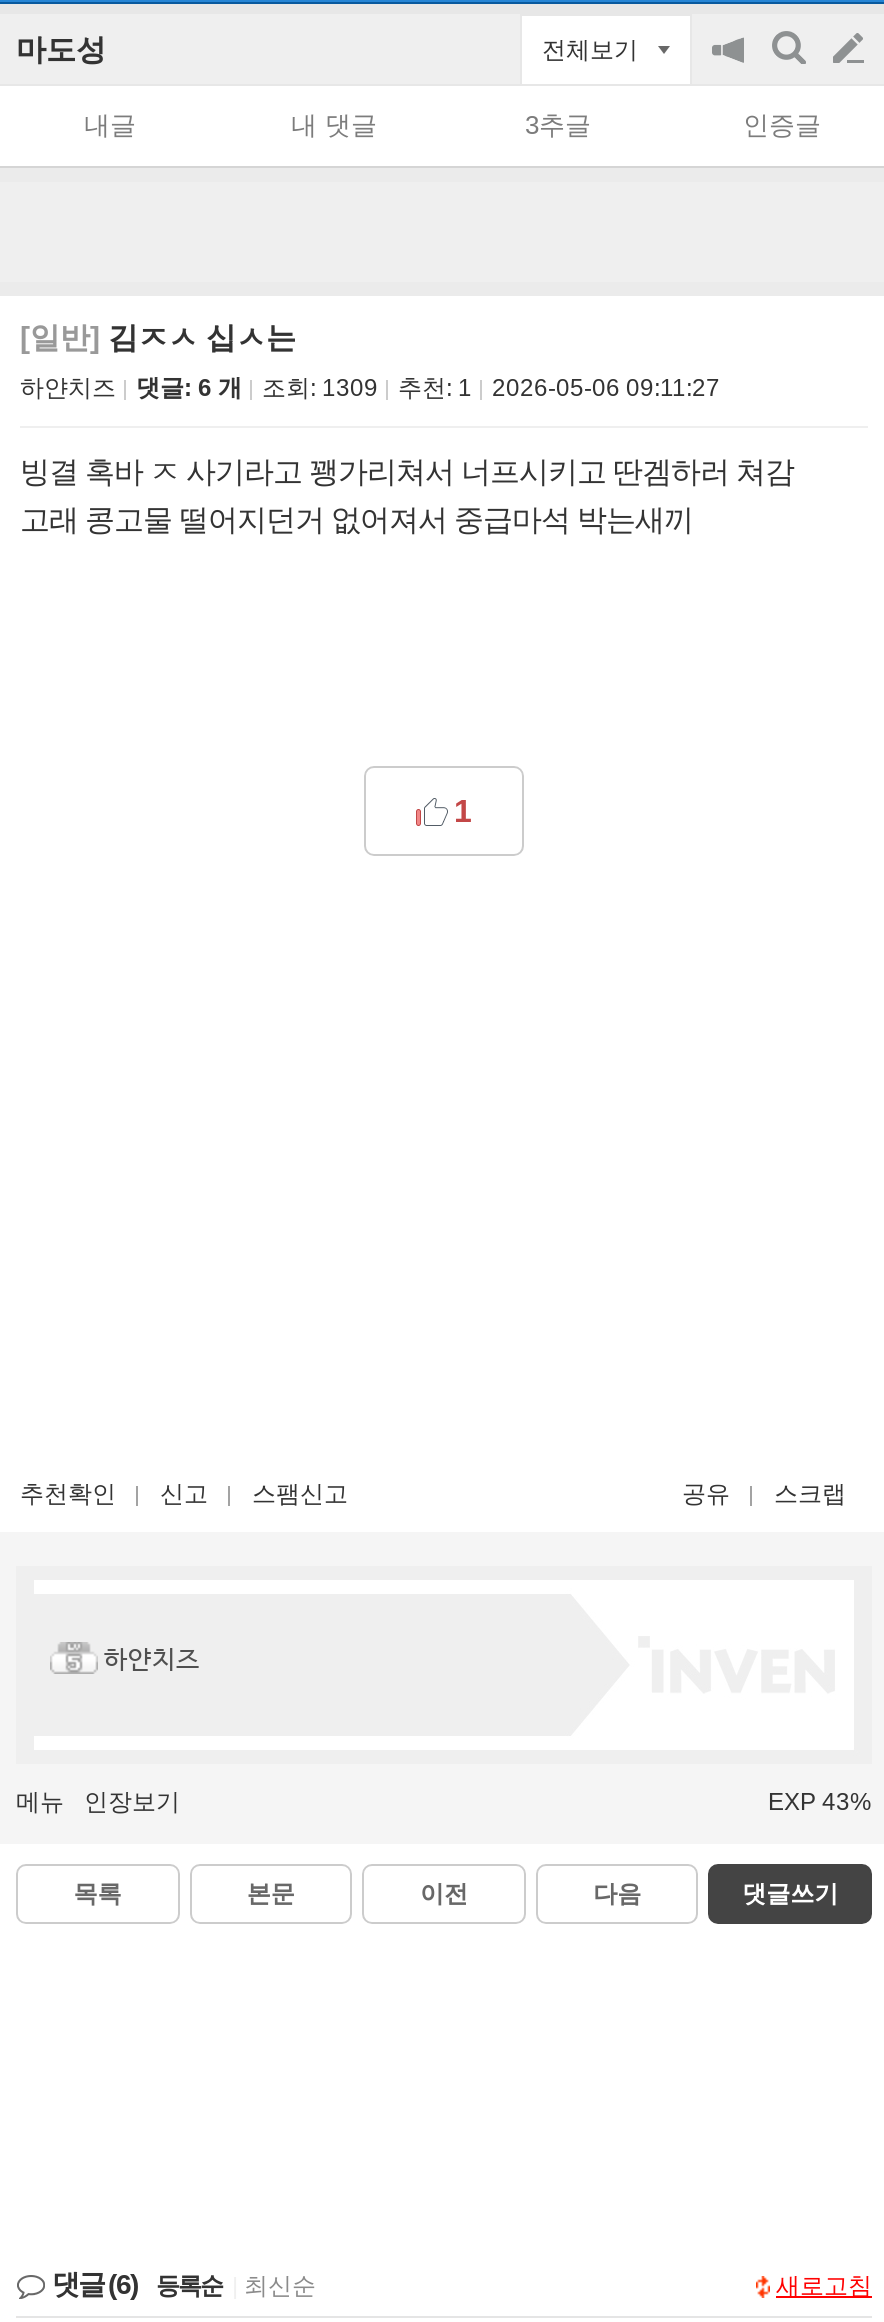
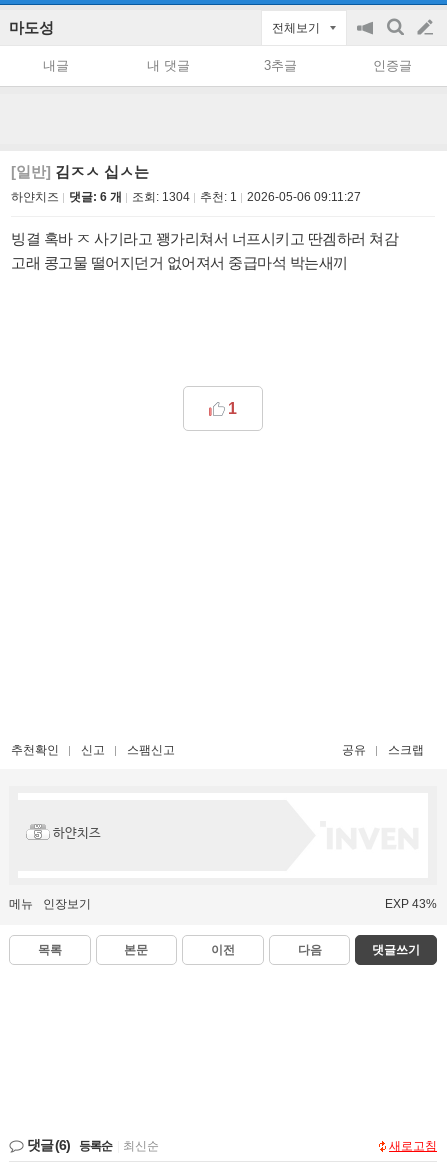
[20,374,720,402] 하얀치즈 댓글: 6 개 조회: 1309 추천: 1 2026-05-06 09:11:27 -> [11,190,361,204] 하얀치즈 댓글: 6 개 조회: 1304 추천: 1 2026-05-06 09:11:27

